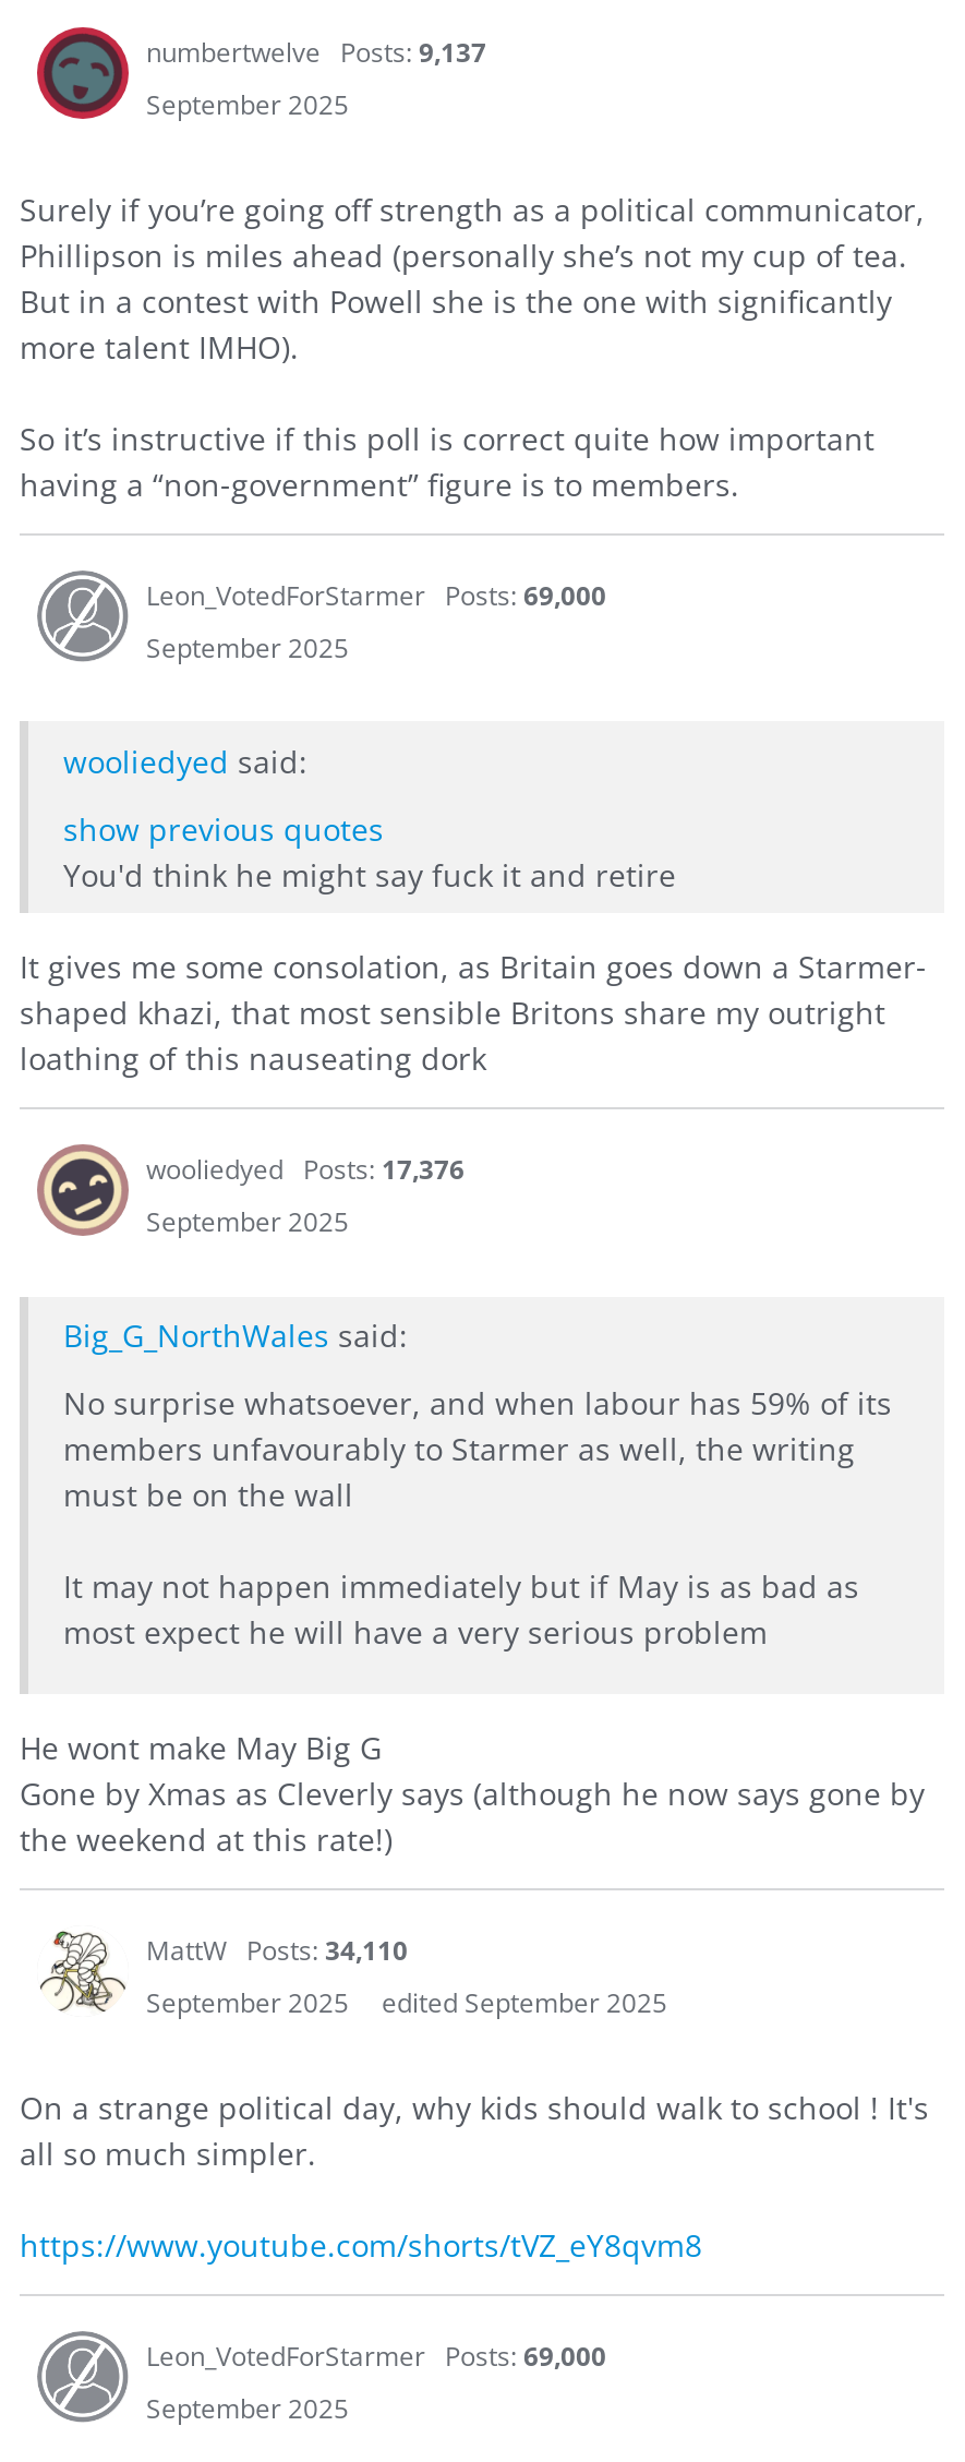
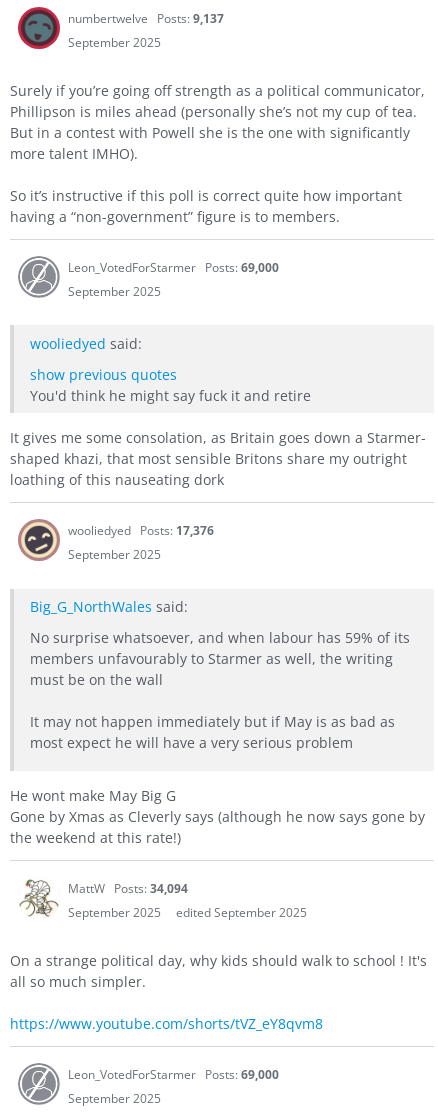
[146,1931,408,1968] MattW Posts: 34,110 -> [68,880,188,897] MattW Posts: 34,094

